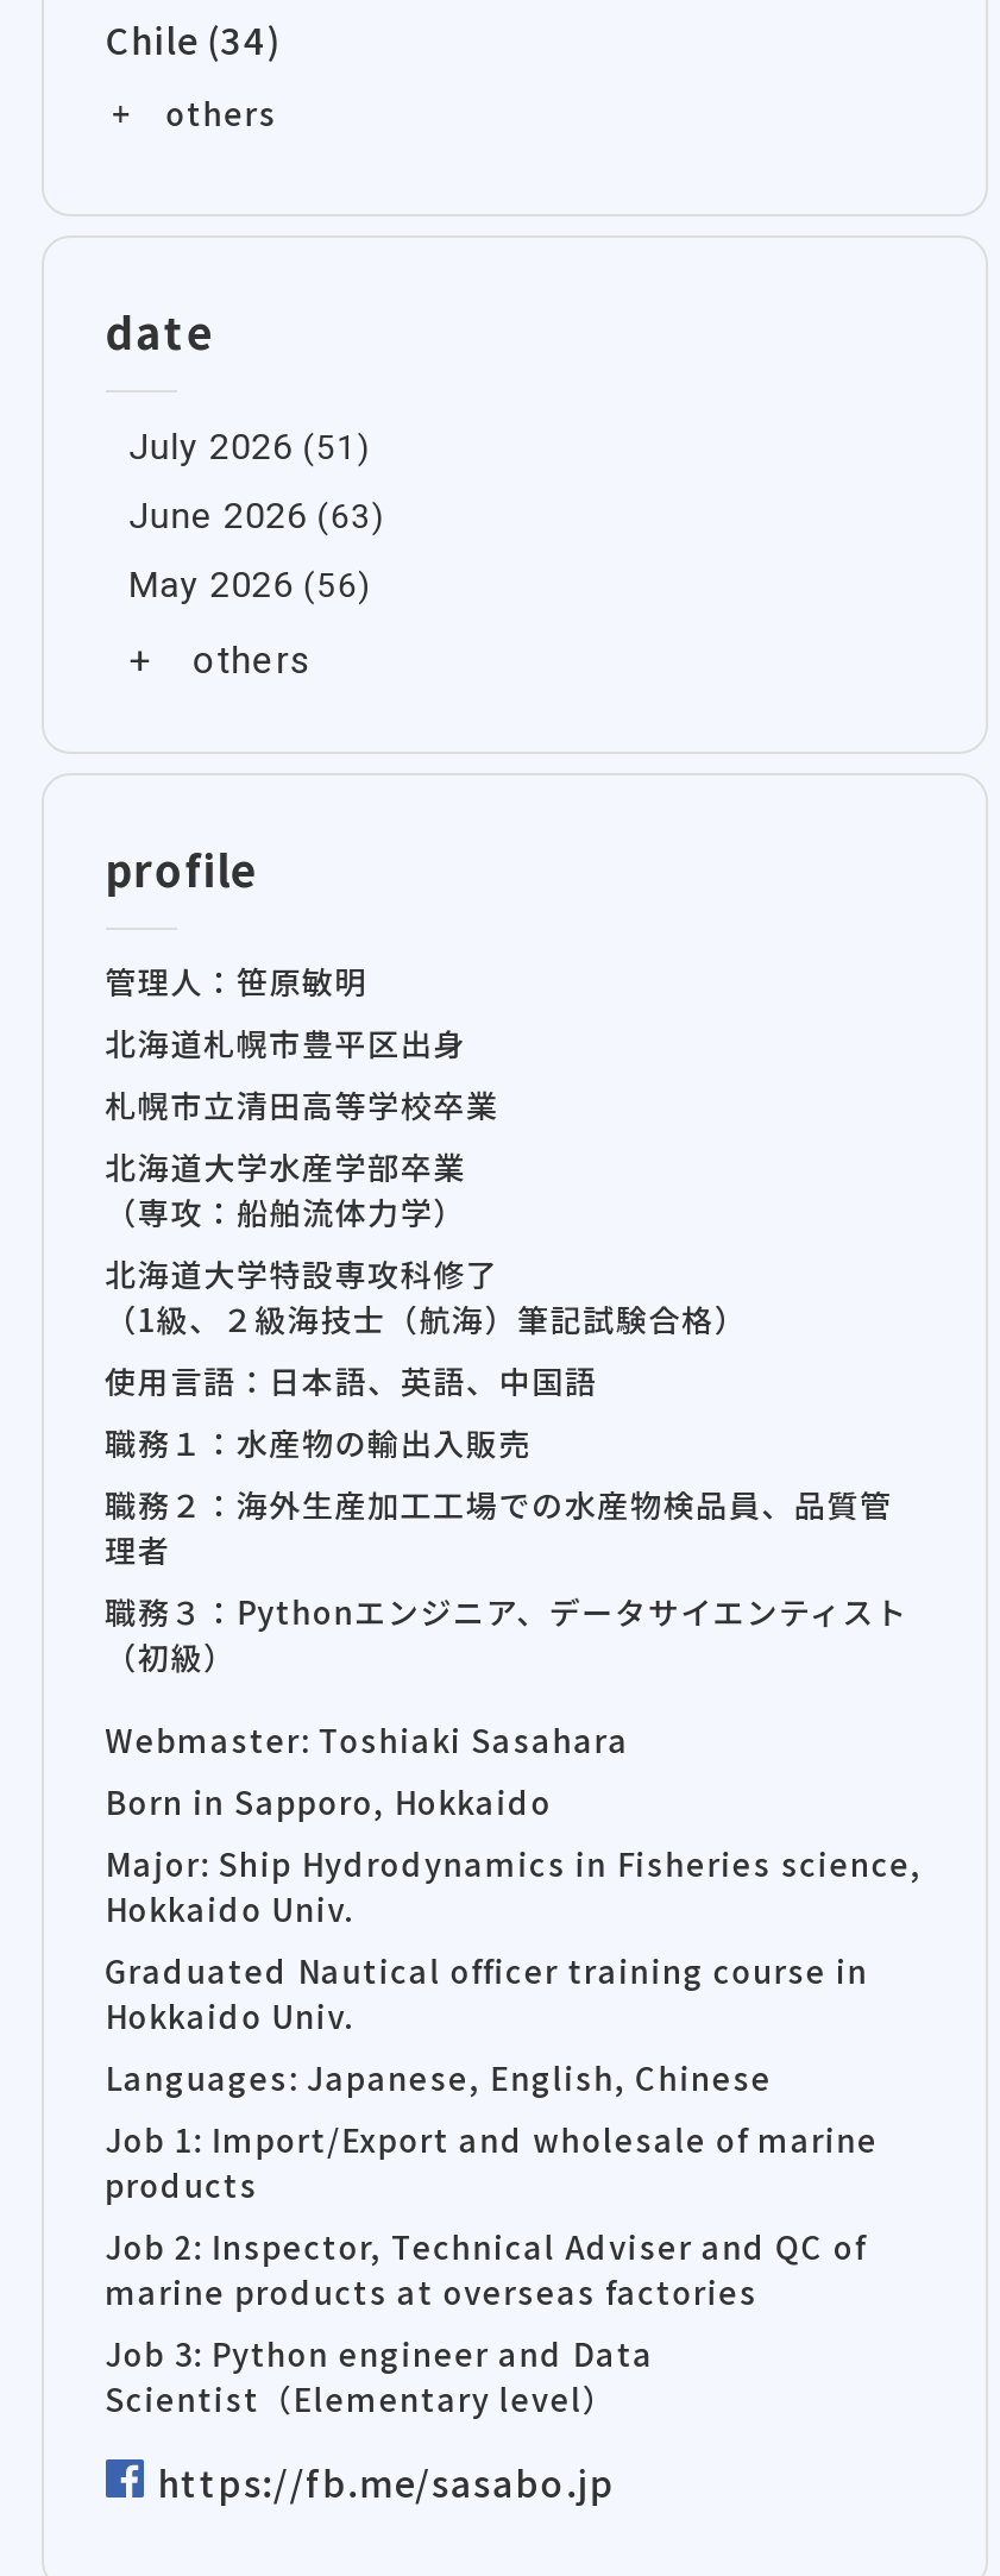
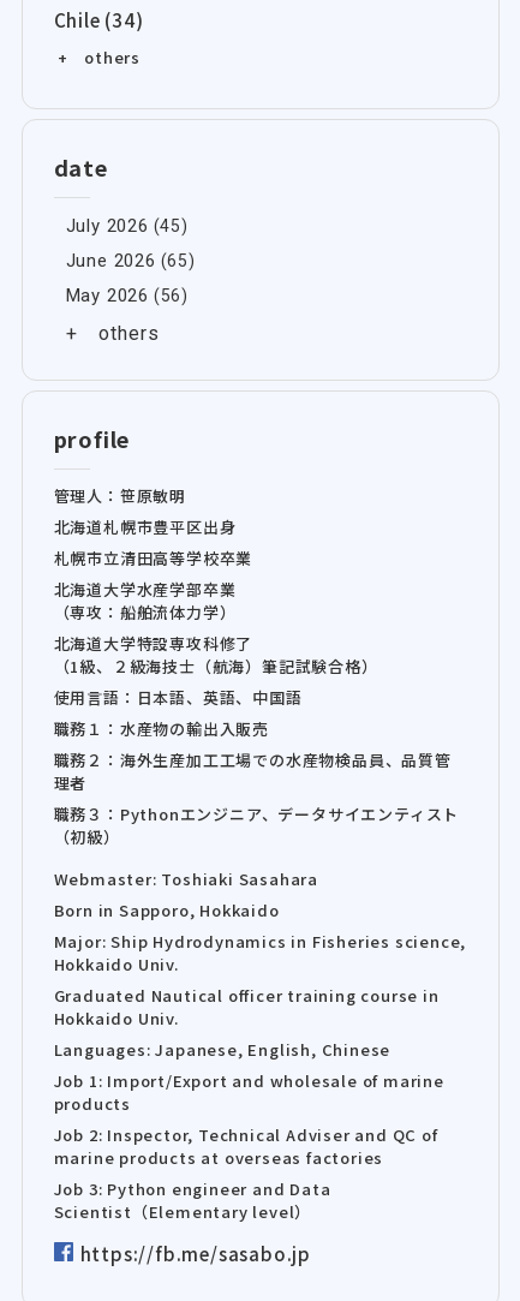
[129,426,372,469] July 2026 (51) -> [66,215,188,237] July 2026 (45)
[129,495,386,538] June 2026 (63) -> [66,250,196,271] June 2026 (65)

